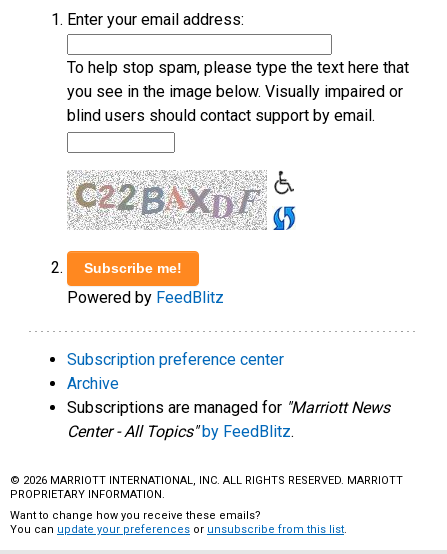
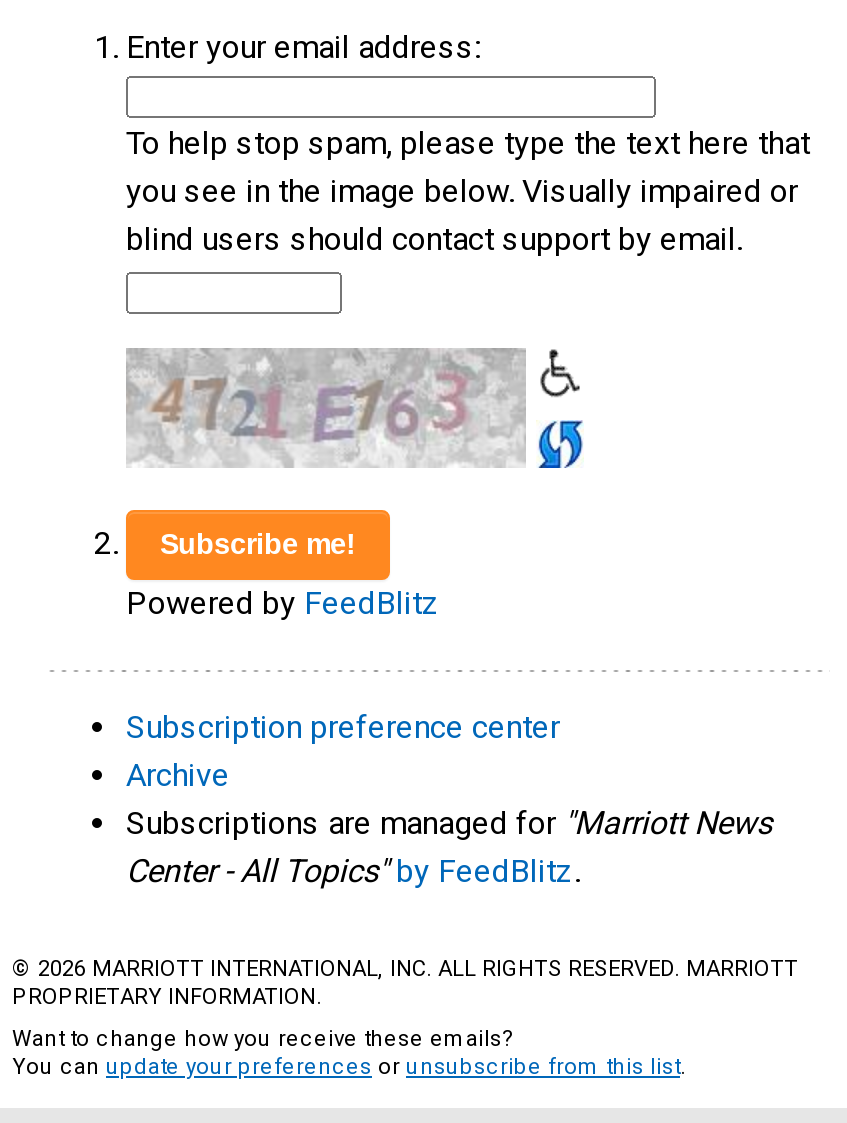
[68,171,266,230] [image] -> [126,348,526,460] [image]

